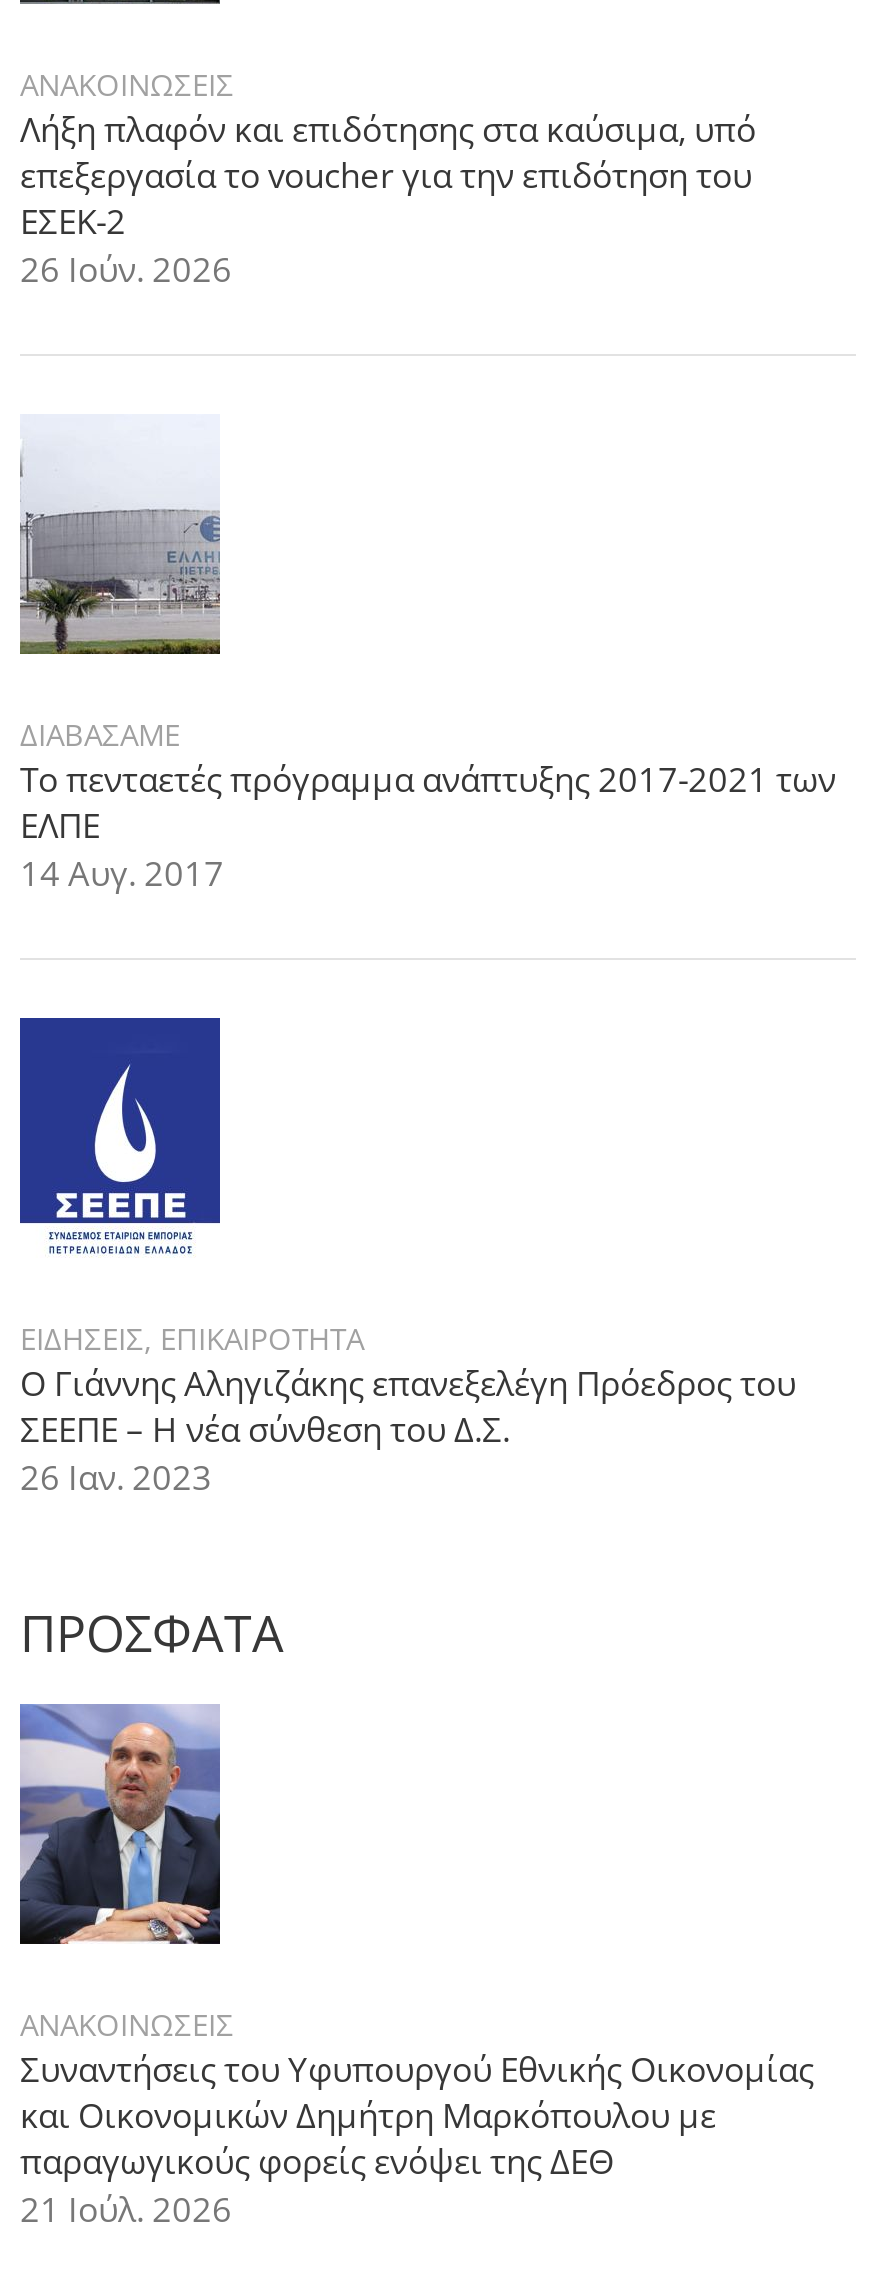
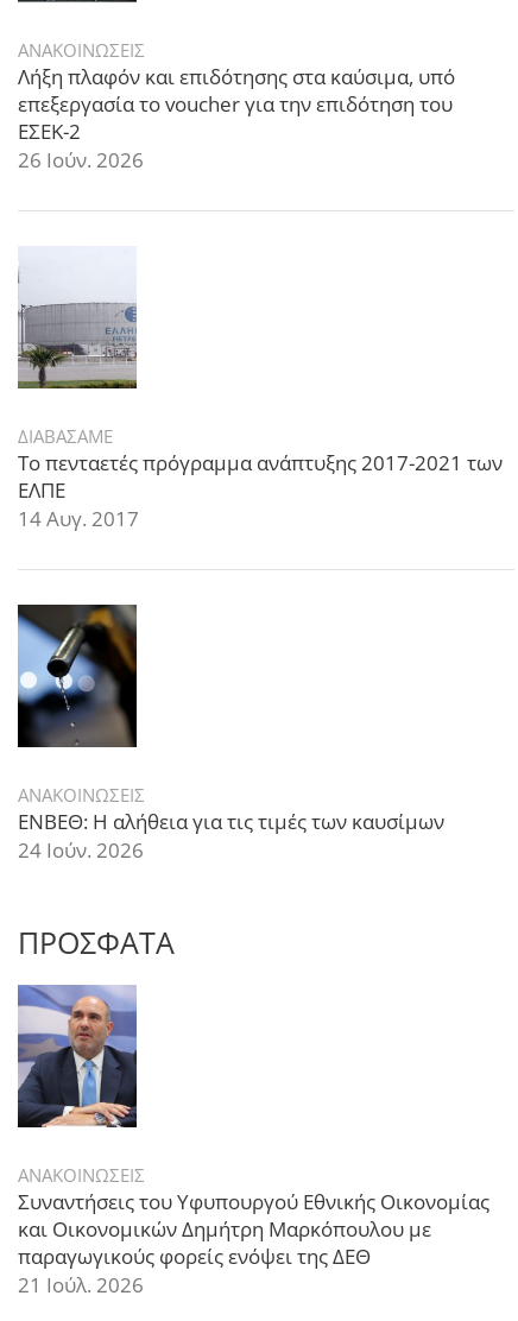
[18,1016,796,1500] [image] | ΕΙΔΗΣΕΙΣ, ΕΠΙΚΑΙΡΟΤΗΤΑ | Ο Γιάννης Αληγιζάκης επανεξελέγη Πρόεδρος του | ΣΕΕΠΕ – Η νέα σύνθεση του Δ.Σ. | 26 Ιαν. 2023 -> [17,603,444,864] [image] | ΑΝΑΚΟΙΝΩΣΕΙΣ | ΕΝΒΕΘ: Η αλήθεια για τις τιμές των καυσίμων | 24 Ιούν. 2026

